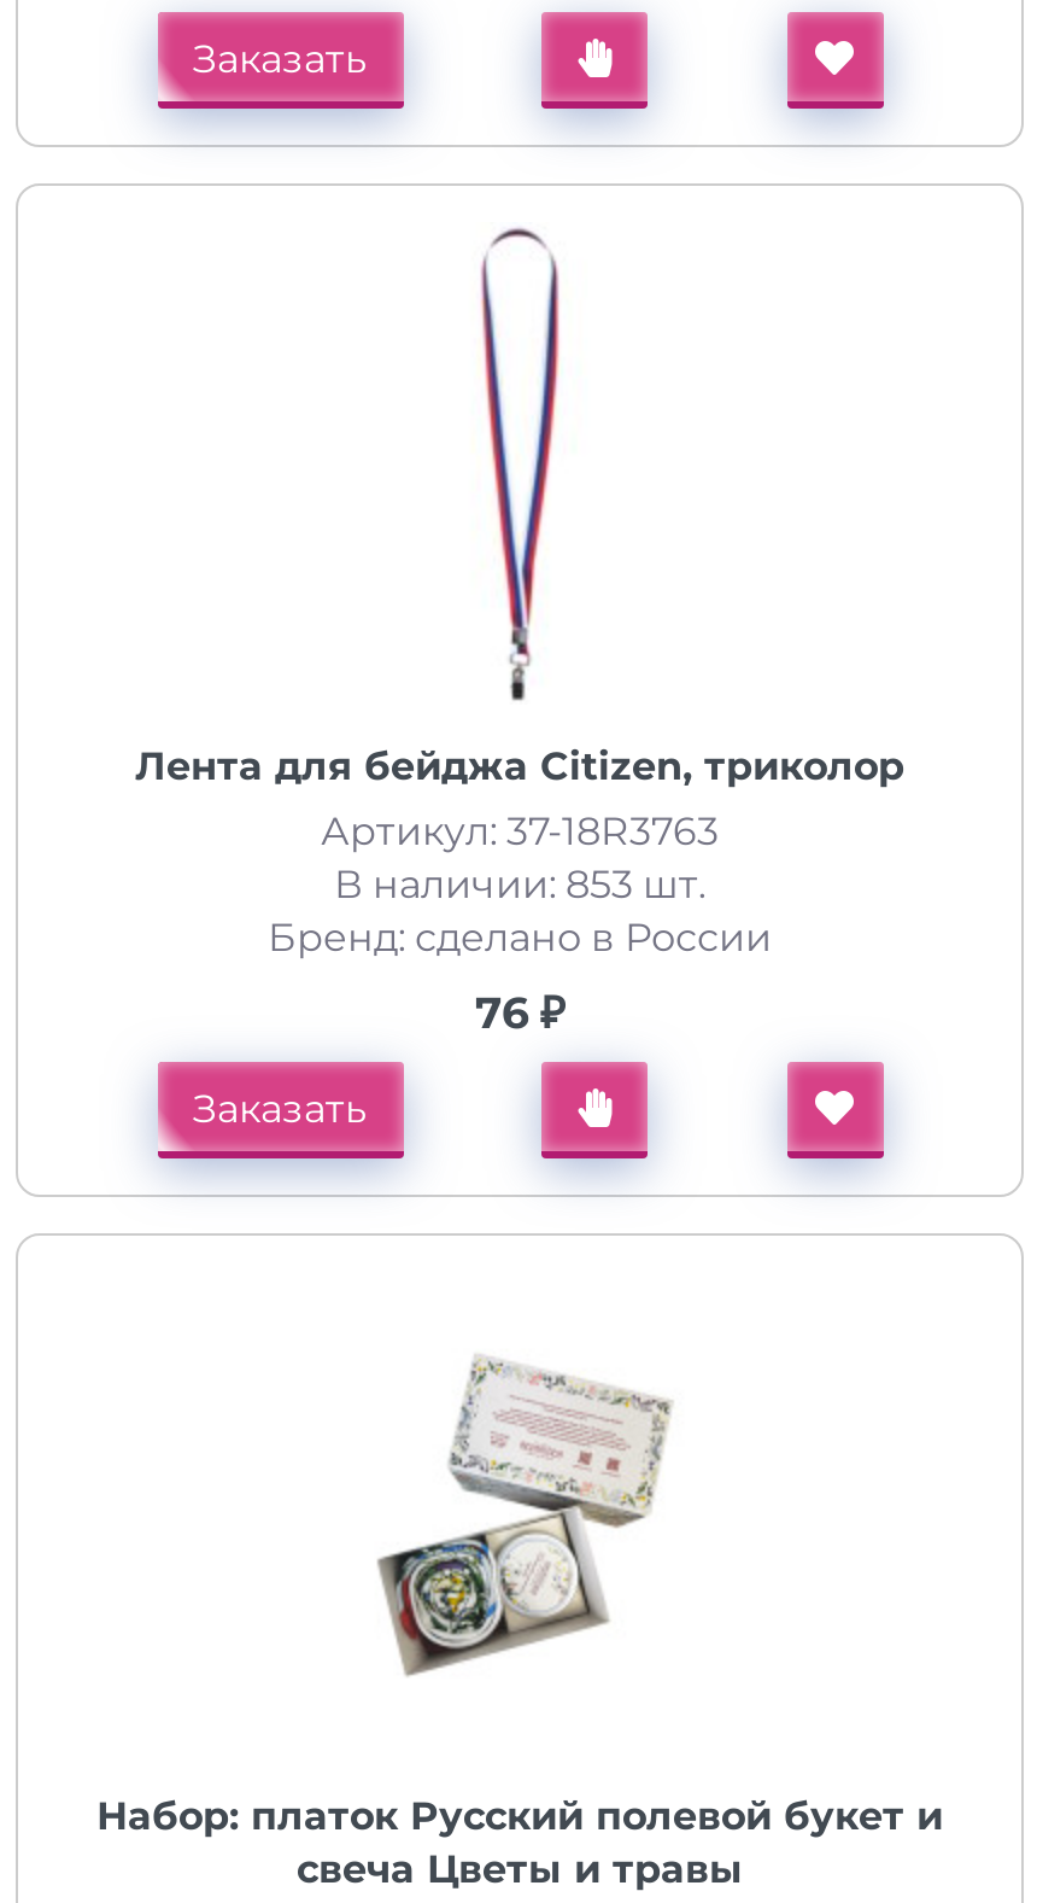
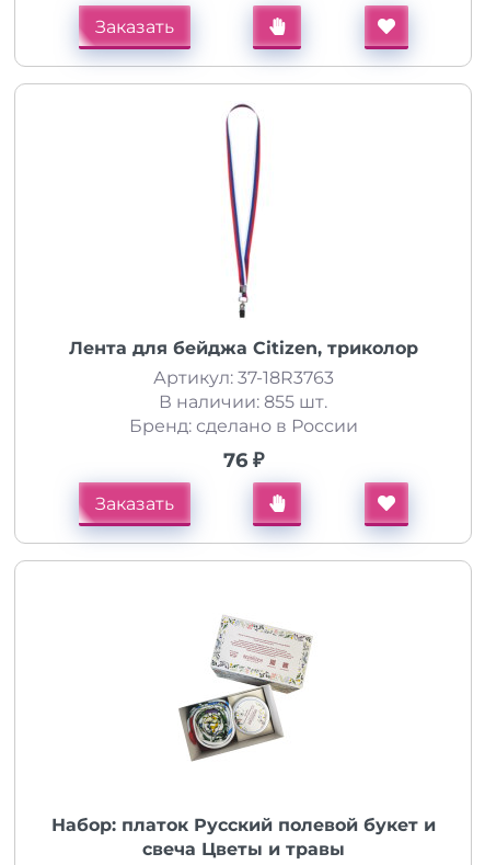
[334,862,705,907] В наличии: 853 шт. -> [159,391,327,412] В наличии: 855 шт.

